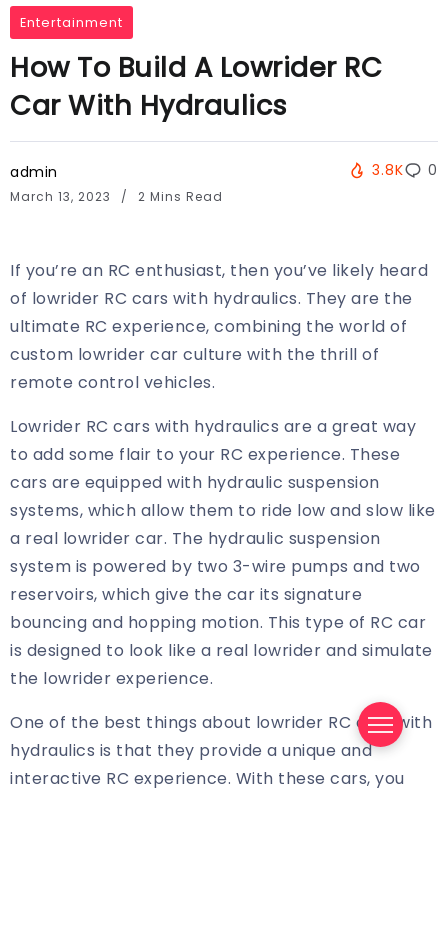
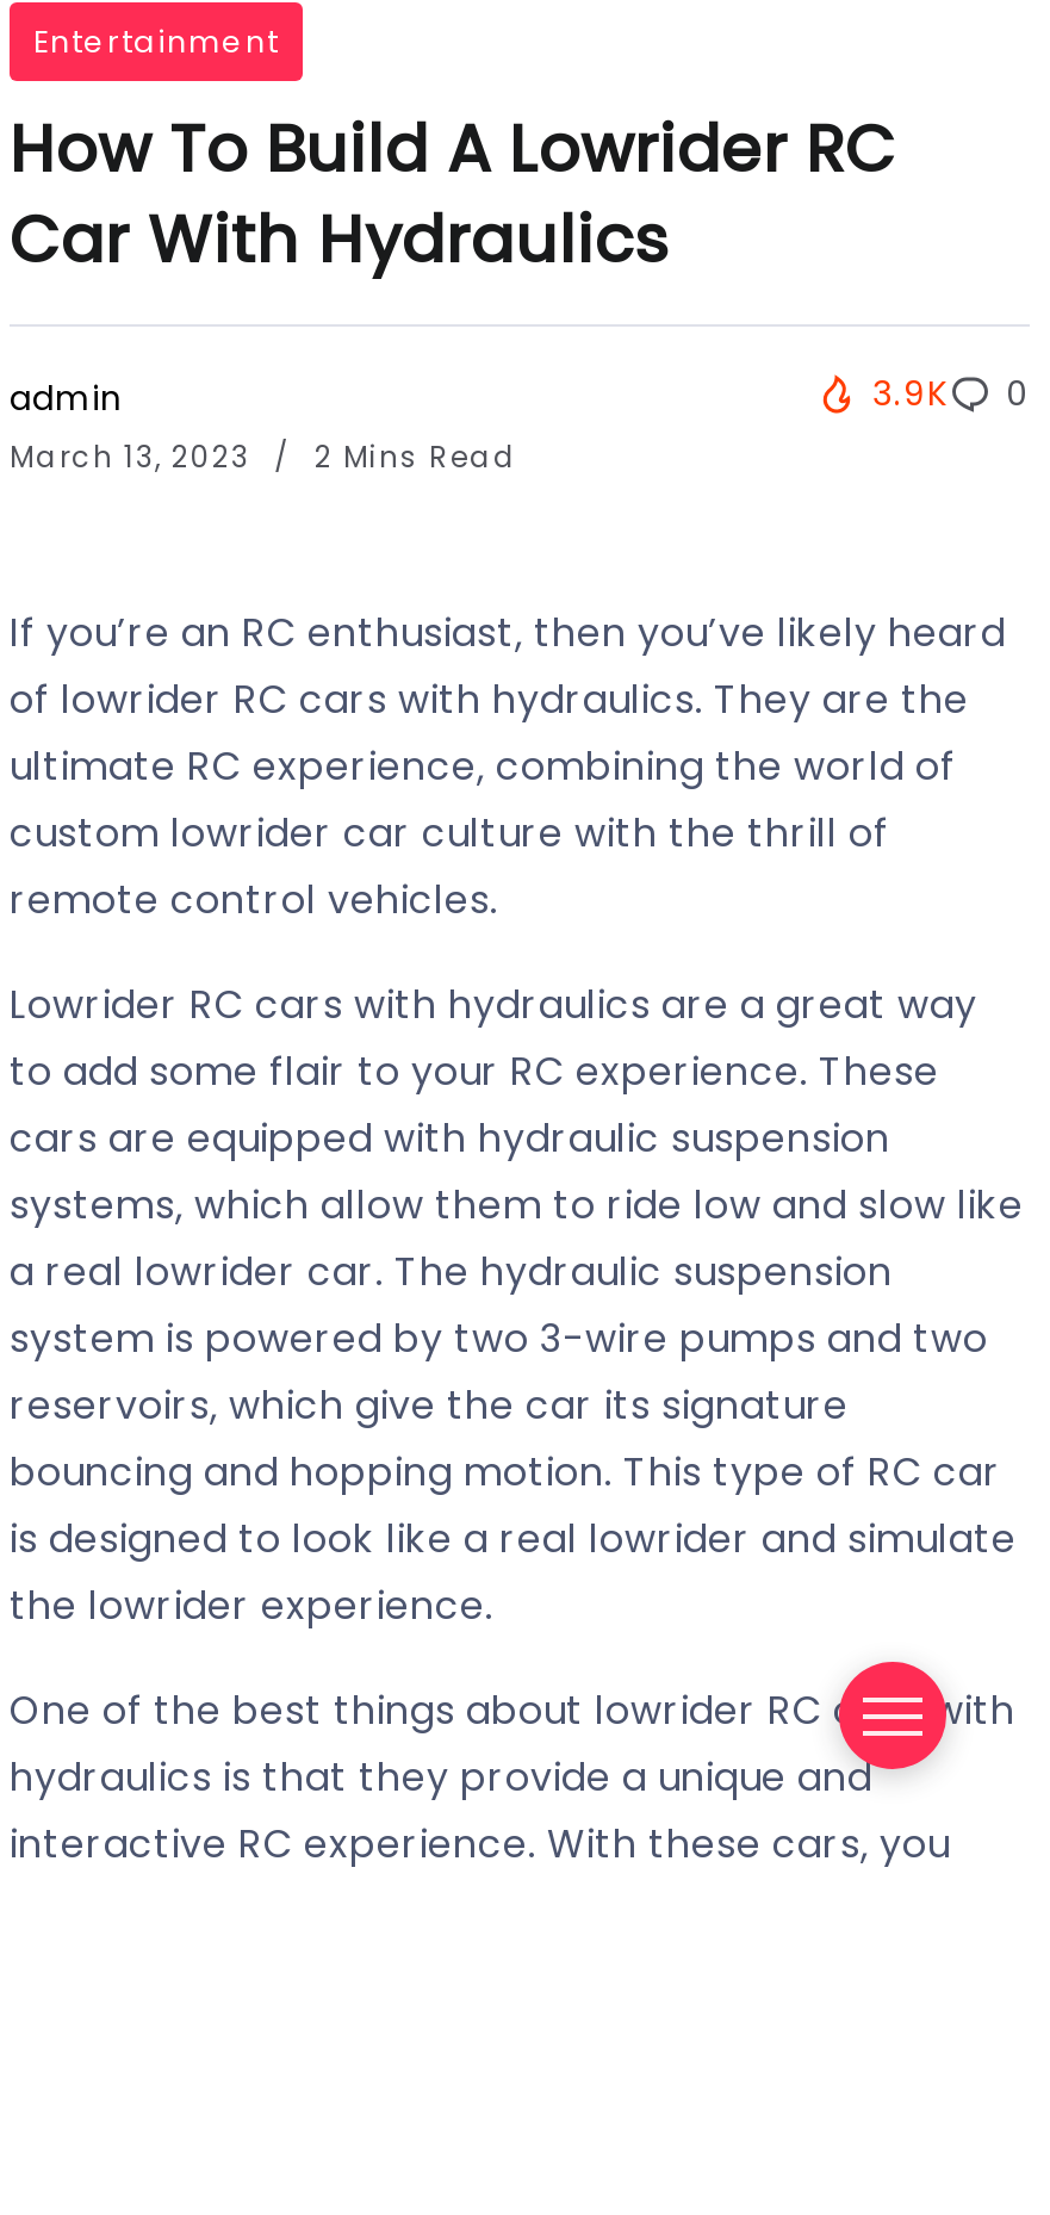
[372,160,438,180] 3.8K 0 -> [872,370,1030,417] 3.9K 0

